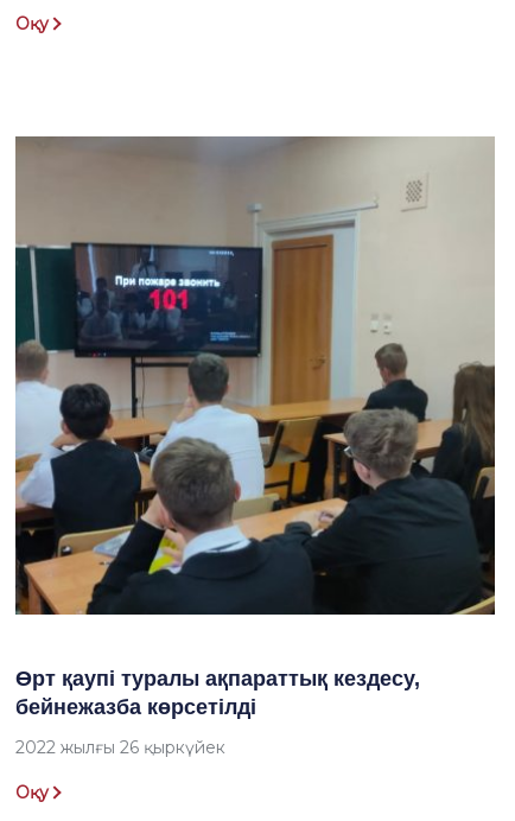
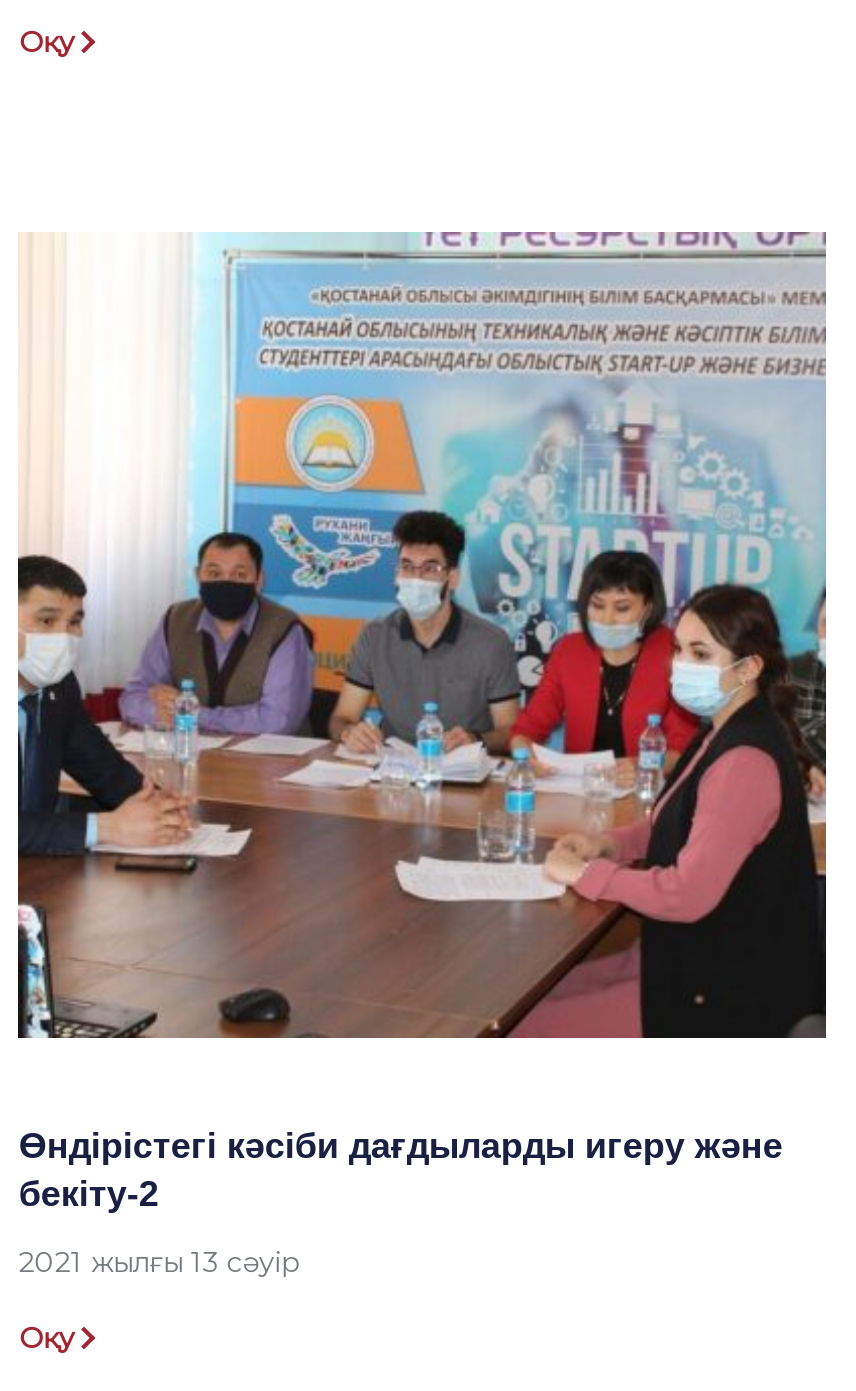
[14,135,496,616] [image] -> [16,232,828,1040] [image]
[16,667,421,719] Өрт қаупі туралы ақпараттық кездесу, | бейнежазба көрсетілді -> [19,1127,783,1215] Өндірістегі кәсіби дағдыларды игеру және | бекіту-2
[16,737,226,759] 2022 жылғы 26 қыркүйек -> [19,1245,299,1281] 2021 жылғы 13 сәуір

